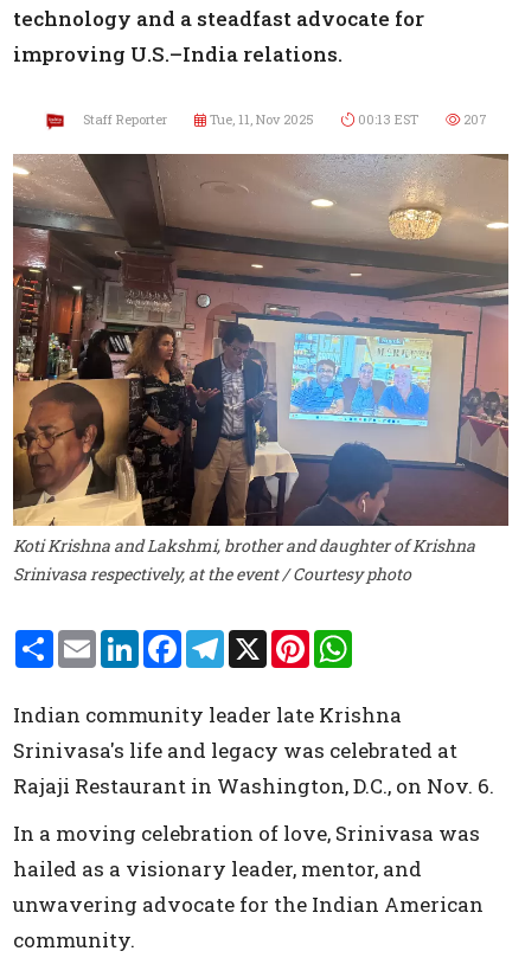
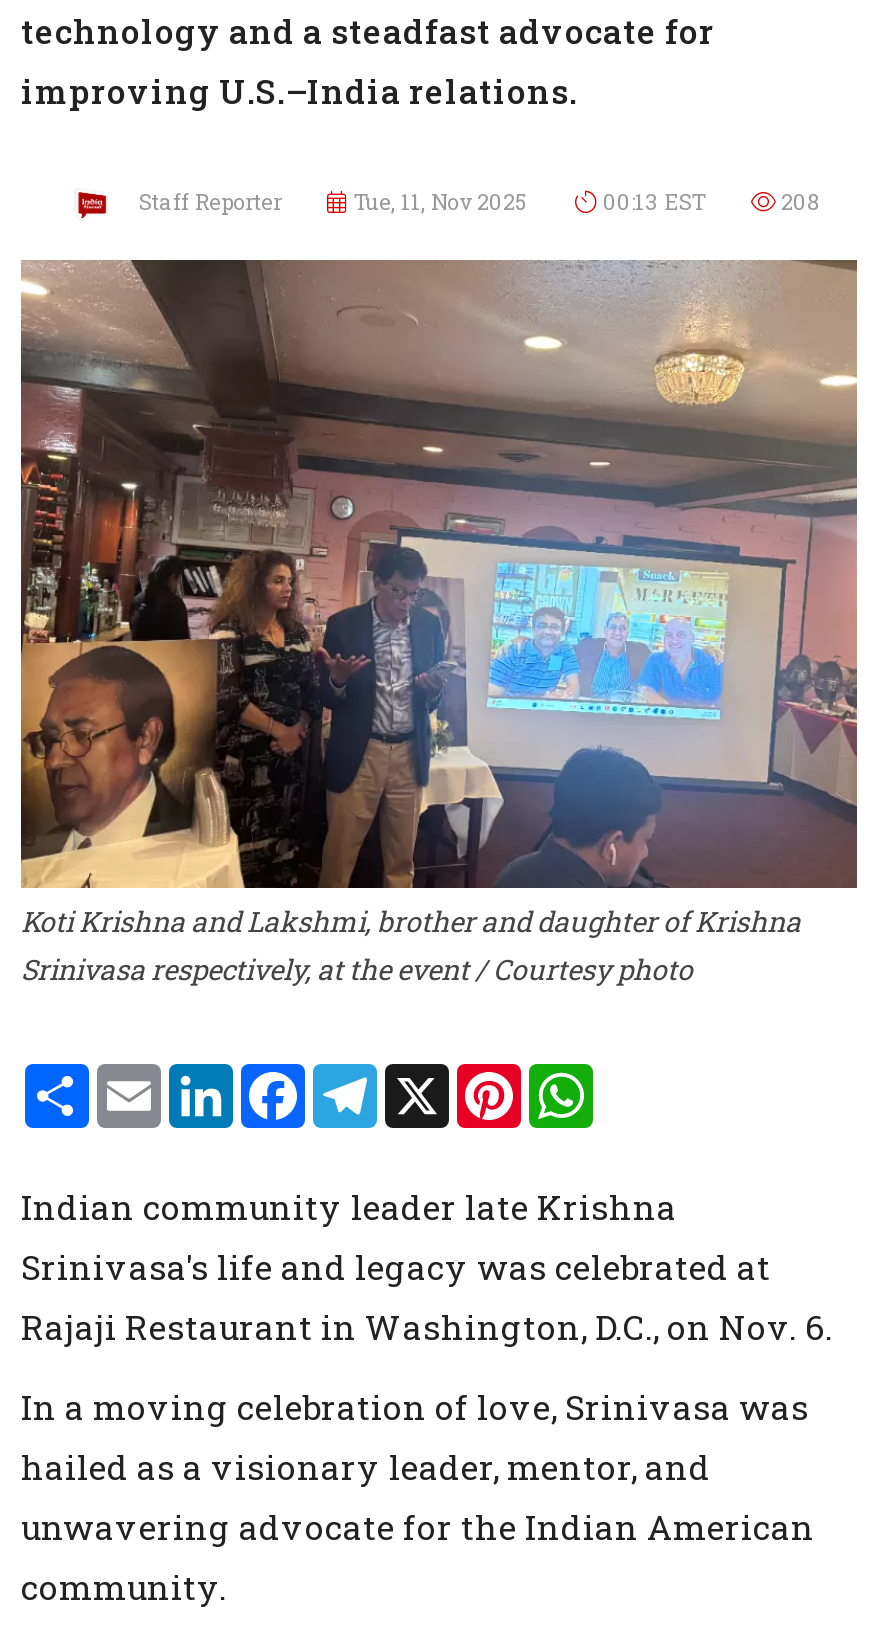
[460,110,494,128] 207 -> [775,186,831,216] 208

